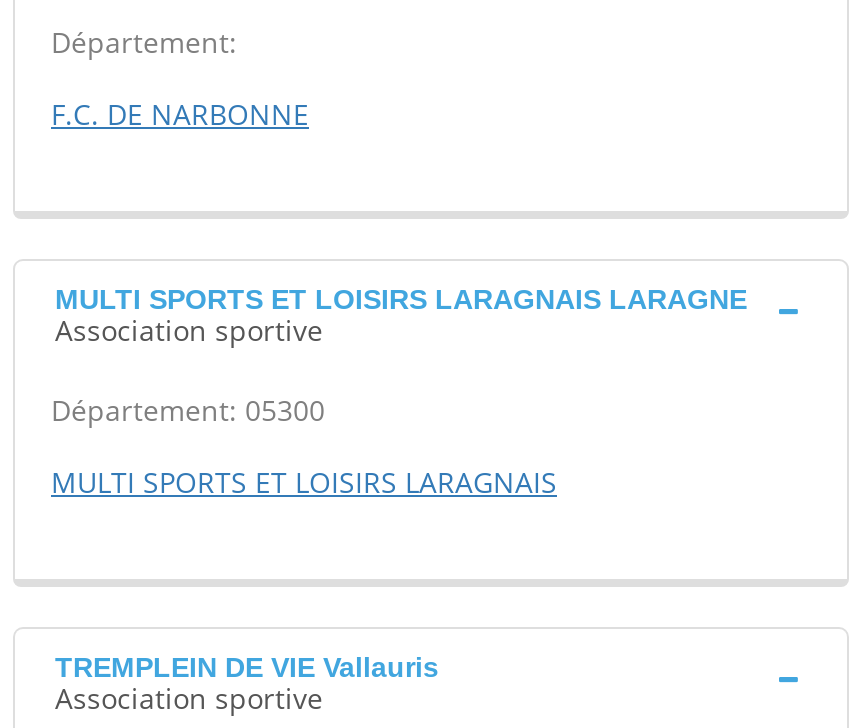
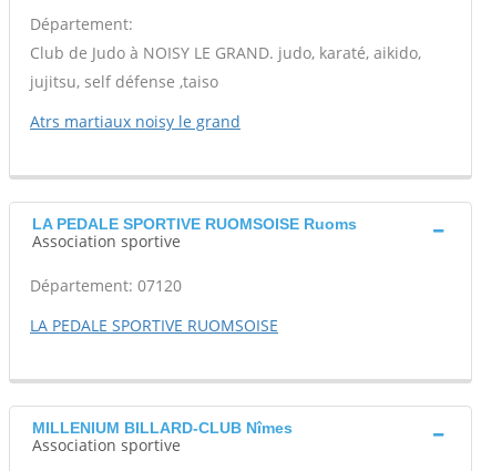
[51,95,309,133] F.C. DE NARBONNE -> [30,42,421,132] Club de Judo à NOISY LE GRAND. judo, karaté, aikido, | jujitsu, self défense ,taiso | Atrs martiaux noisy le grand
[55,283,747,315] MULTI SPORTS ET LOISIRS LARAGNAIS LARAGNE -> [32,215,357,233] LA PEDALE SPORTIVE RUOMSOISE Ruoms
[51,391,325,429] Département: 05300 -> [30,275,182,296] Département: 07120
[51,463,557,501] MULTI SPORTS ET LOISIRS LARAGNAIS -> [30,315,278,336] LA PEDALE SPORTIVE RUOMSOISE
[55,651,439,683] TREMPLEIN DE VIE Vallauris -> [32,419,293,437] MILLENIUM BILLARD-CLUB Nîmes

